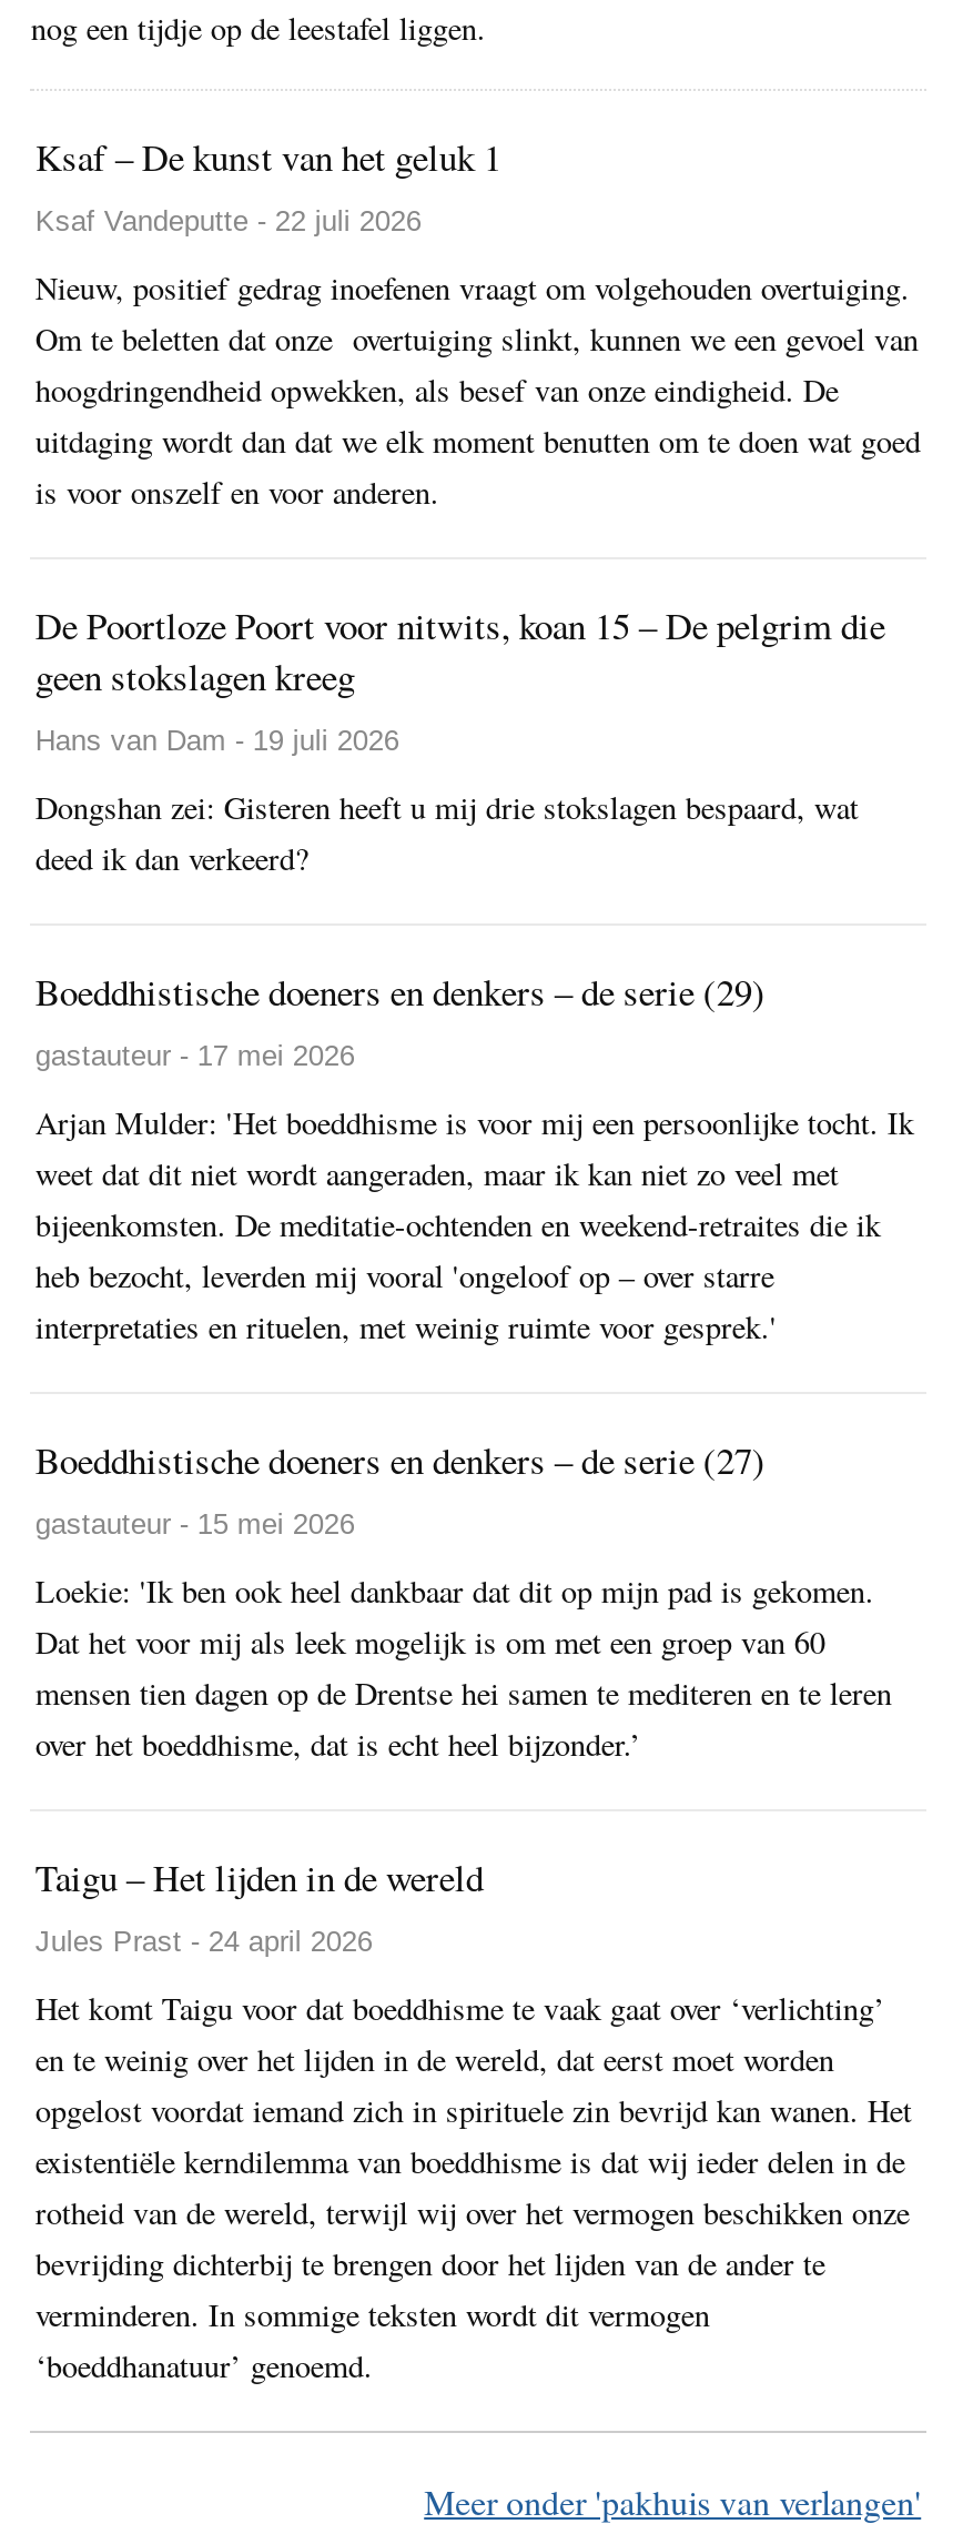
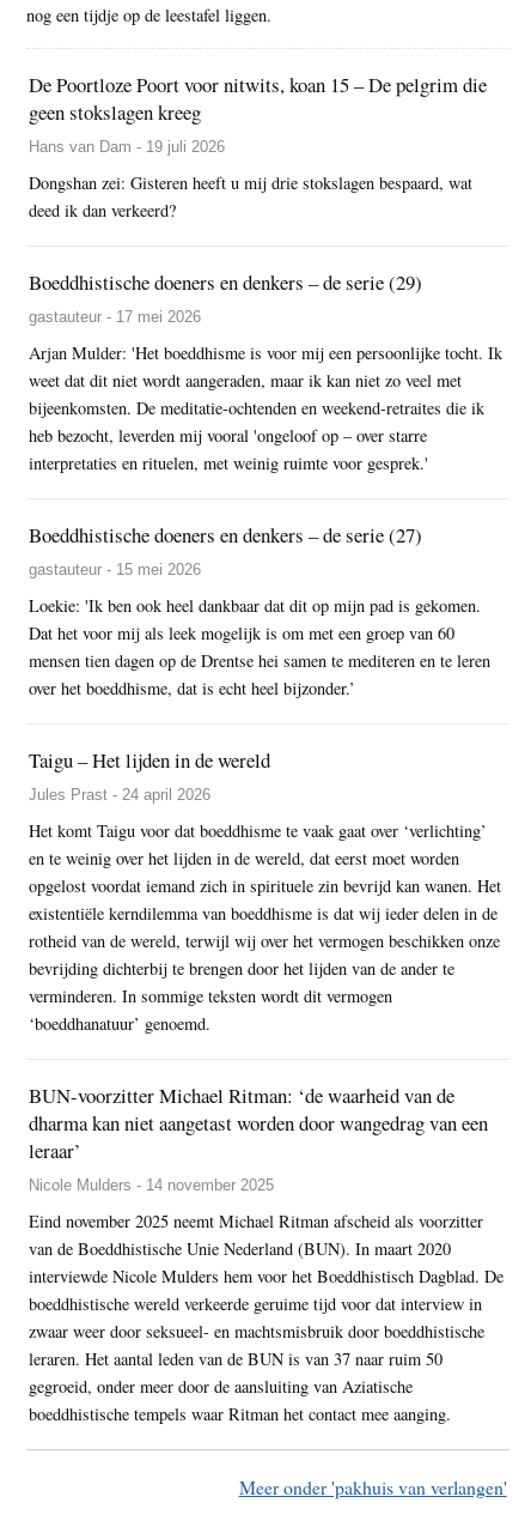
[35,131,921,512] Ksaf – De kunst van het geluk 1 | Ksaf Vandeputte - 22 juli 2026 | Nieuw, positief gedrag inoefenen vraagt om volgehouden overtuiging. | Om te beletten dat onze overtuiging slinkt, kunnen we een gevoel van | hoogdringendheid opwekken, als besef van onze eindigheid. De | uitdaging wordt dan dat we elk moment benutten om te doen wat goed | is voor onszelf en voor anderen. -> none
moved [35,599,914,2386] -> [29,70,503,1035]: De Poortloze Poort voor nitwits, koan 15 – De pelgrim die | geen stokslagen kreeg | Hans van Dam - 19 juli 2026 | ... | verminderen. In sommige teksten wordt dit vermogen | ‘boeddhanatuur’ genoemd.
none -> [29,1081,504,1425] BUN-voorzitter Michael Ritman: ‘de waarheid van de | dharma kan niet aangetast worden door wangedrag van een | leraar’ | Nicole Mulders - 14 november 2025 | Eind november 2025 neemt Michael Ritman afscheid als voorzitter | van de Boeddhistische Unie Nederland (BUN). In maart 2020 | interviewde Nicole Mulders hem voor het Boeddhistisch Dagblad. De | boeddhistische wereld verkeerde geruime tijd voor dat interview in | zwaar weer door seksueel- en machtsmisbruik door boeddhistische | leraren. Het aantal leden van de BUN is van 37 naar ruim 50 | gegroeid, onder meer door de aansluiting van Aziatische | boeddhistische tempels waar Ritman het contact mee aanging.

